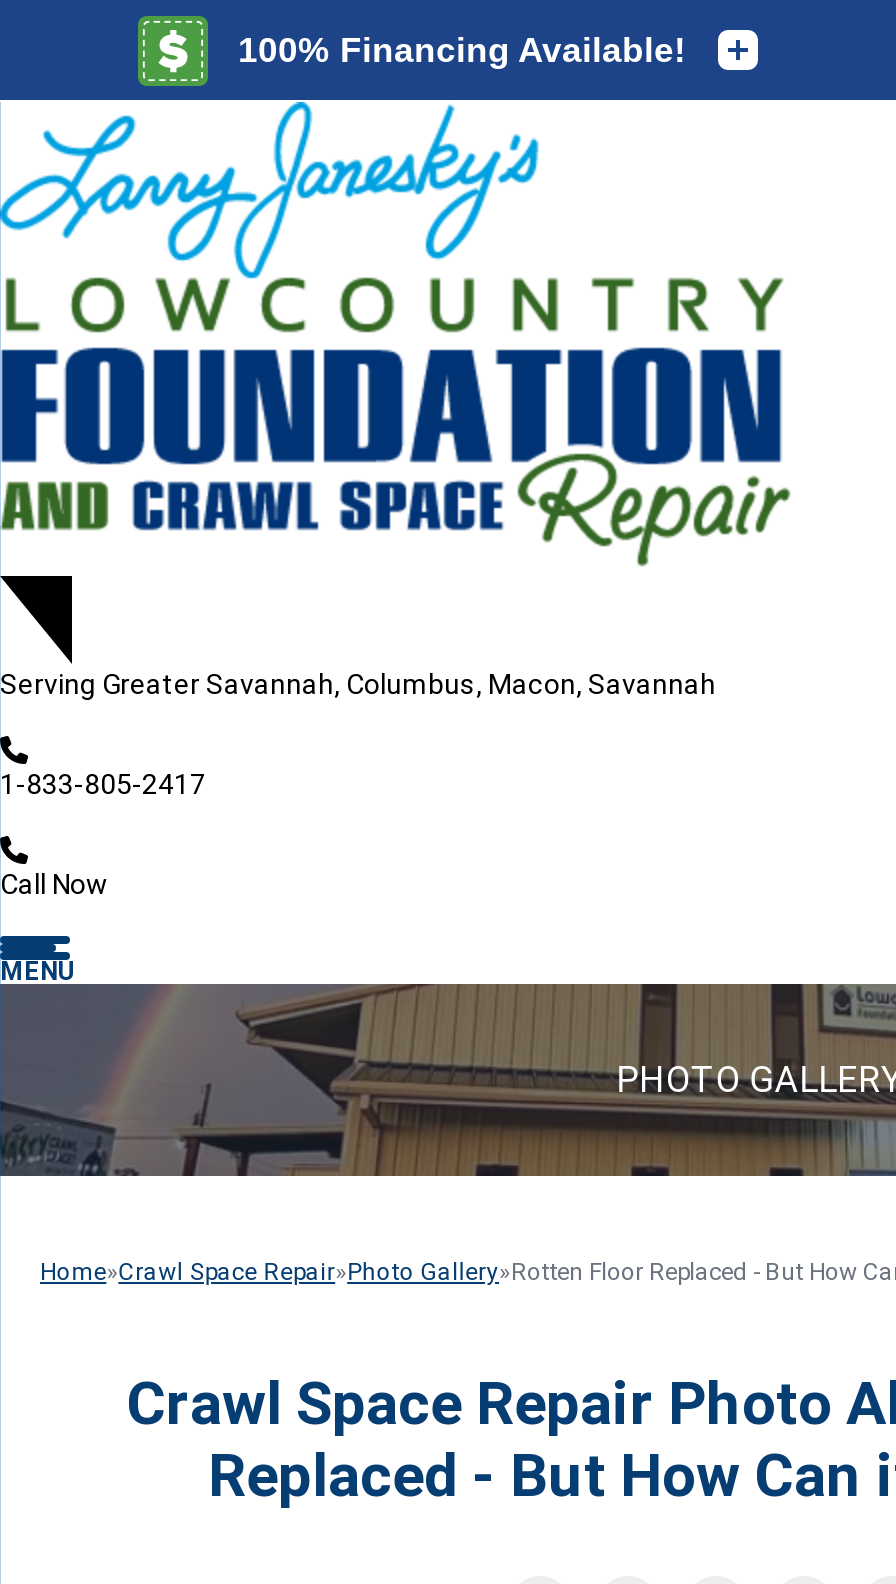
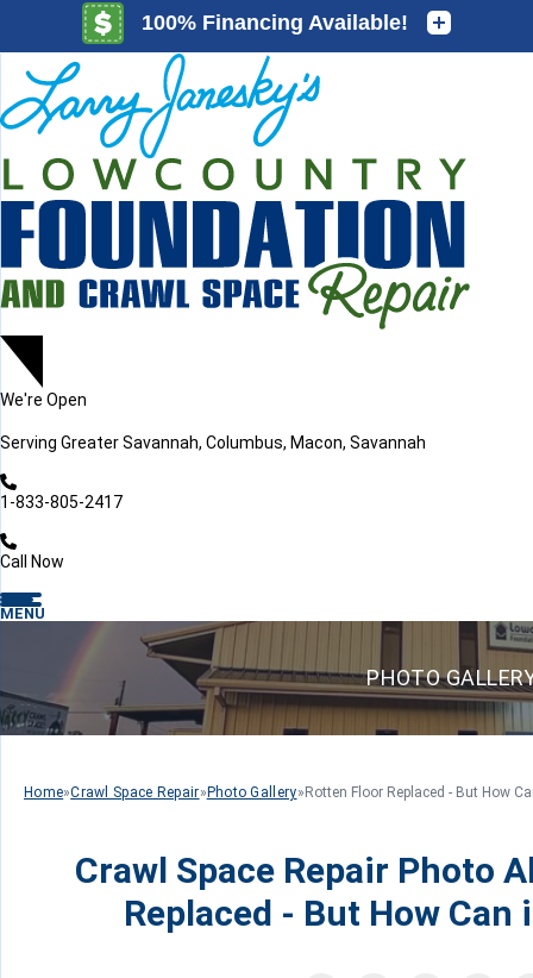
none -> [0,390,87,409] We're Open

